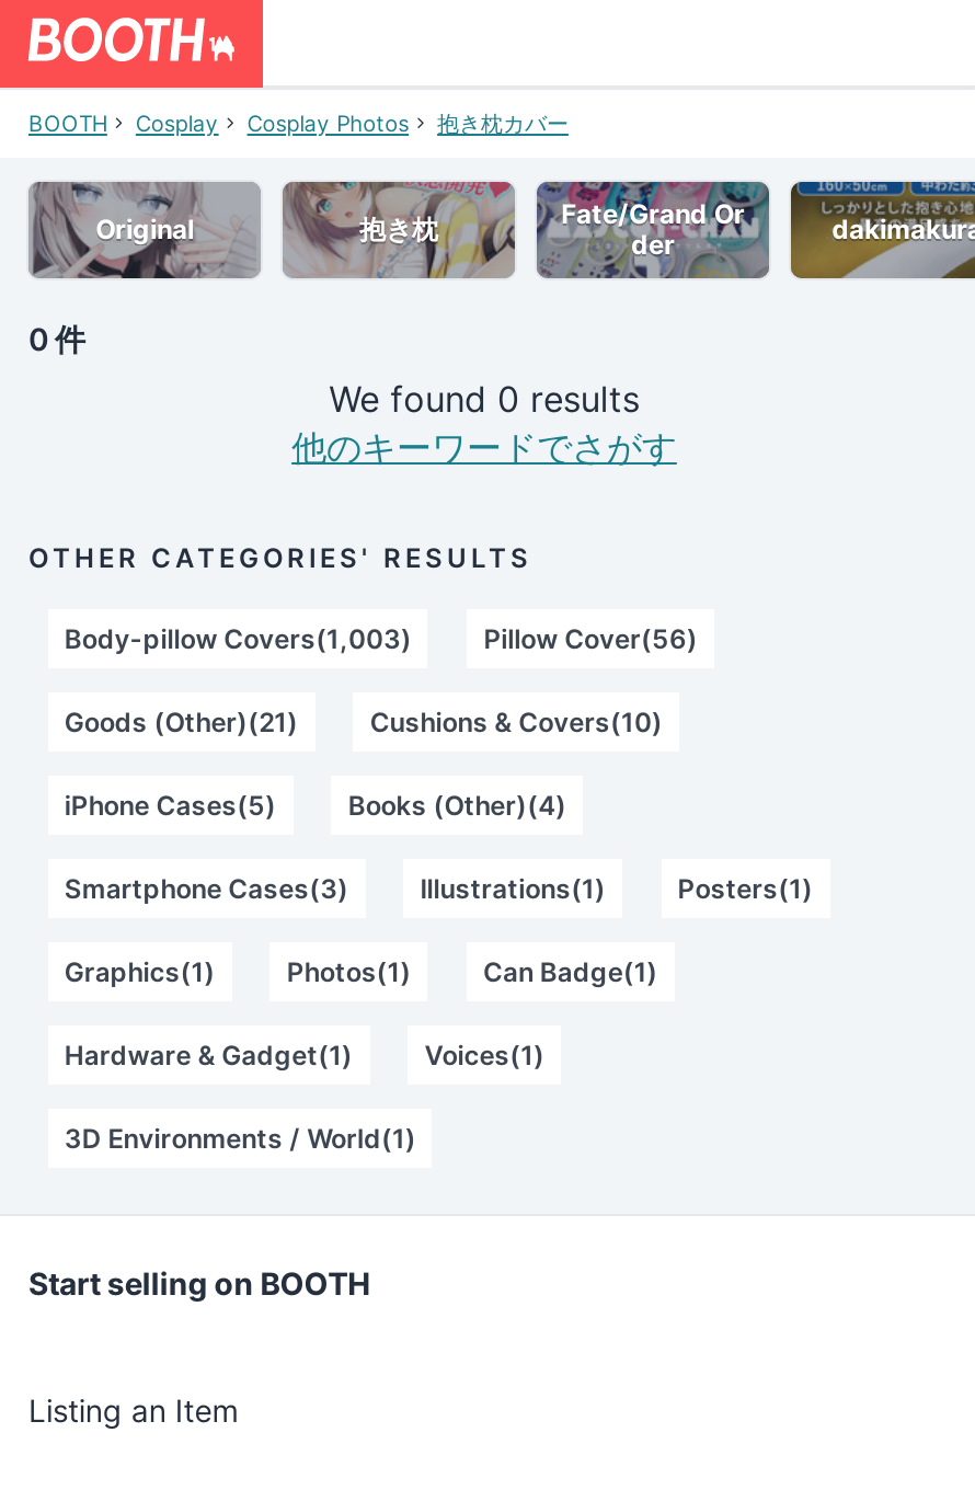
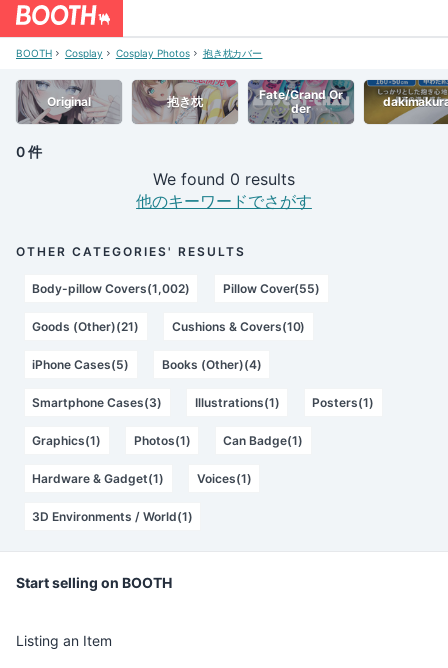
[64,622,412,655] Body-pillow Covers(1,003) -> [32,281,190,296] Body-pillow Covers(1,002)
[484,622,698,655] Pillow Cover(56) -> [223,281,320,296] Pillow Cover(55)

